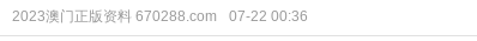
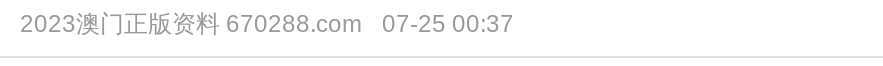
[12,8,308,25] 2023澳门正版资料 670288.com 07-22 00:36 -> [20,10,514,38] 2023澳门正版资料 670288.com 07-25 00:37

